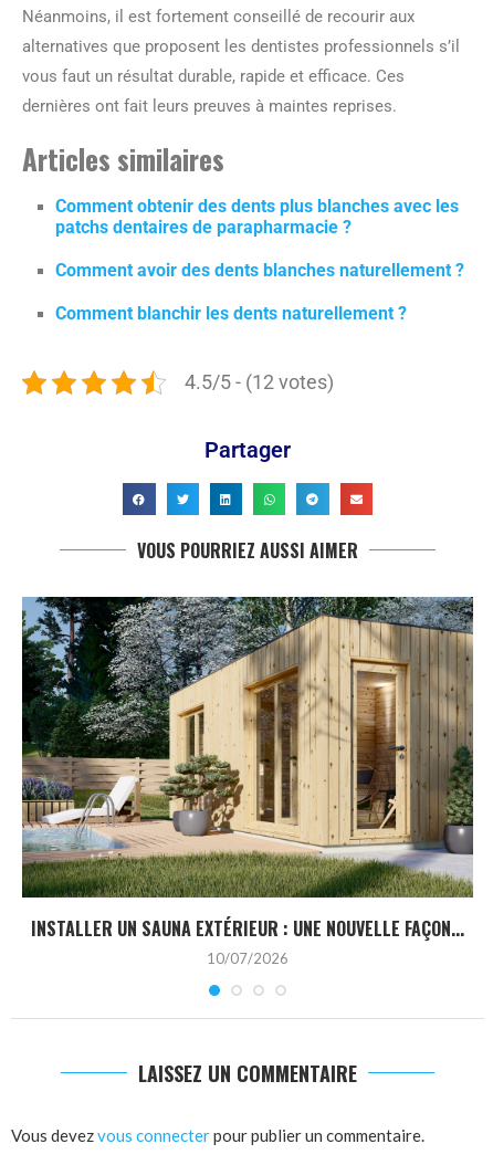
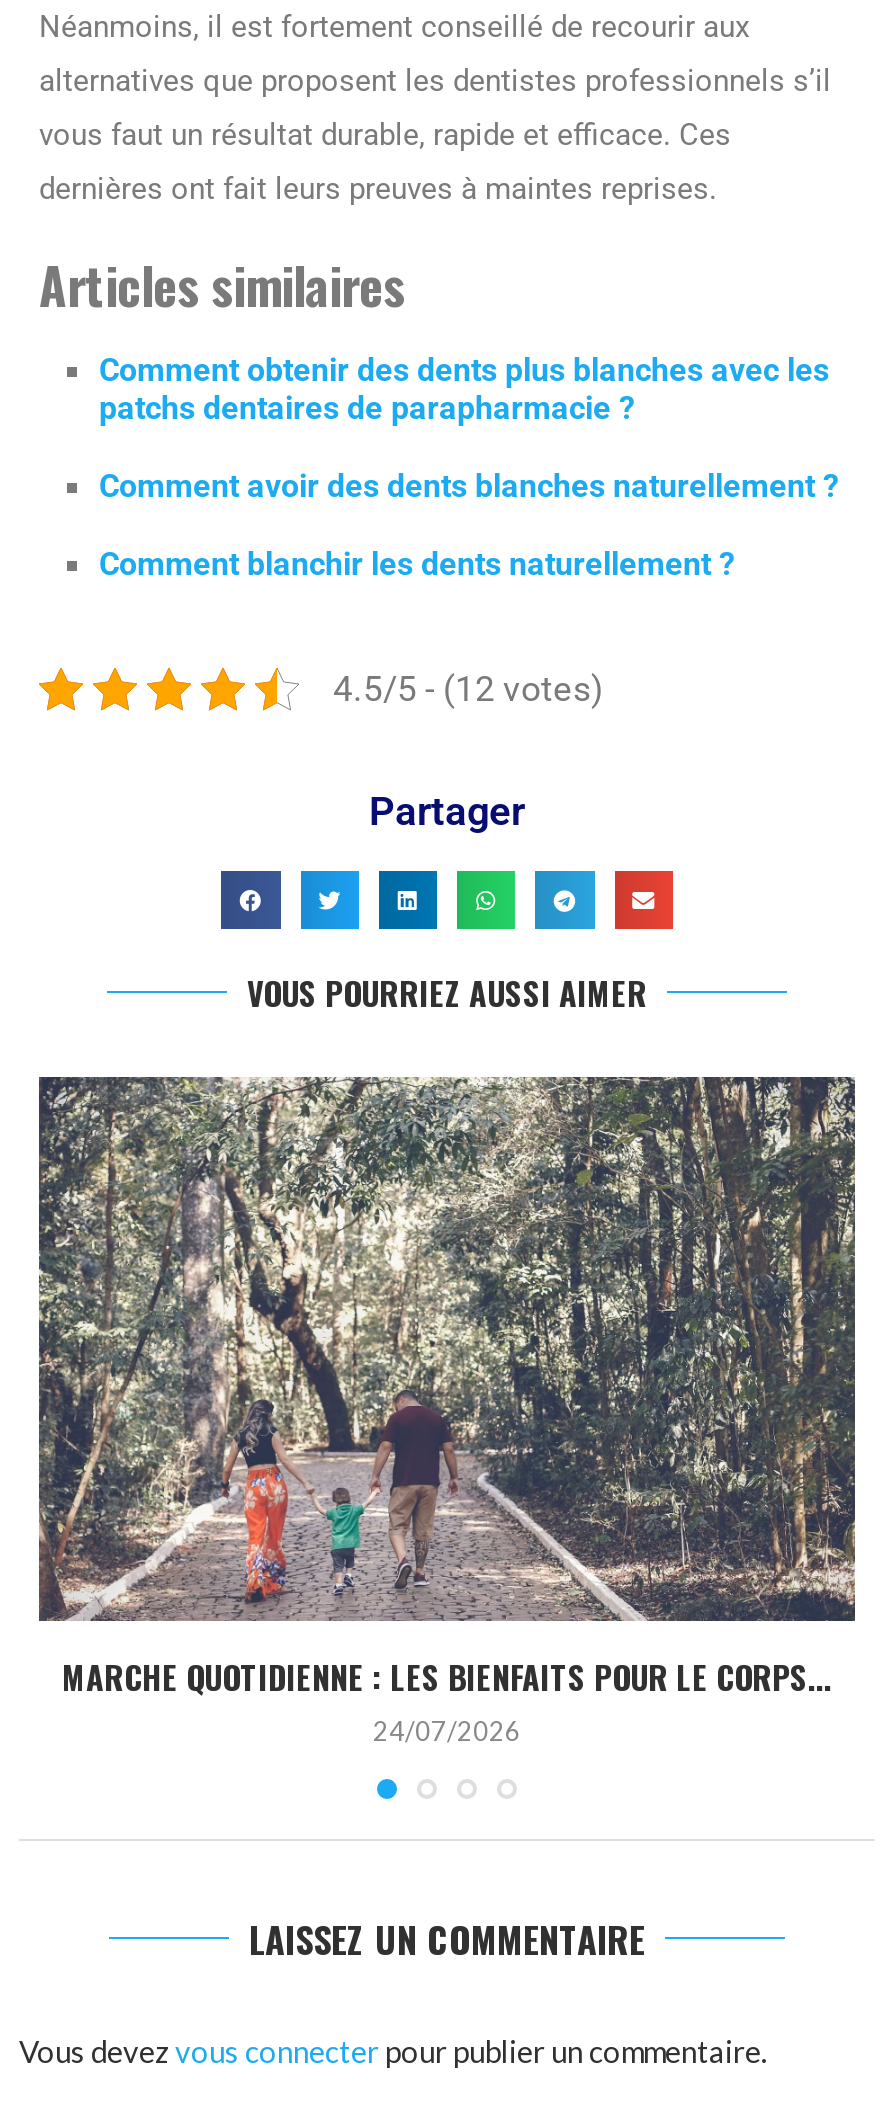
[21,596,473,968] [image] | INSTALLER UN SAUNA EXTÉRIEUR : UNE NOUVELLE FAÇON... | 10/07/2026 -> [37,1075,857,1748] [image] | MARCHE QUOTIDIENNE : LES BIENFAITS POUR LE CORPS... | 24/07/2026

